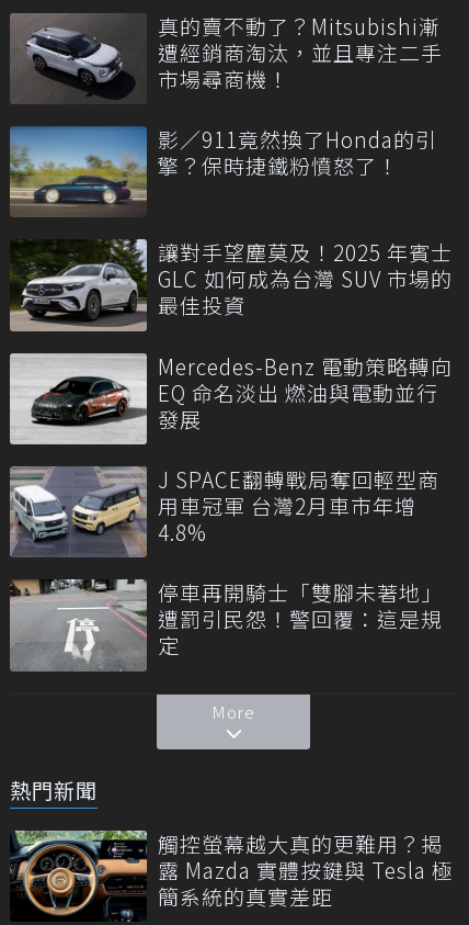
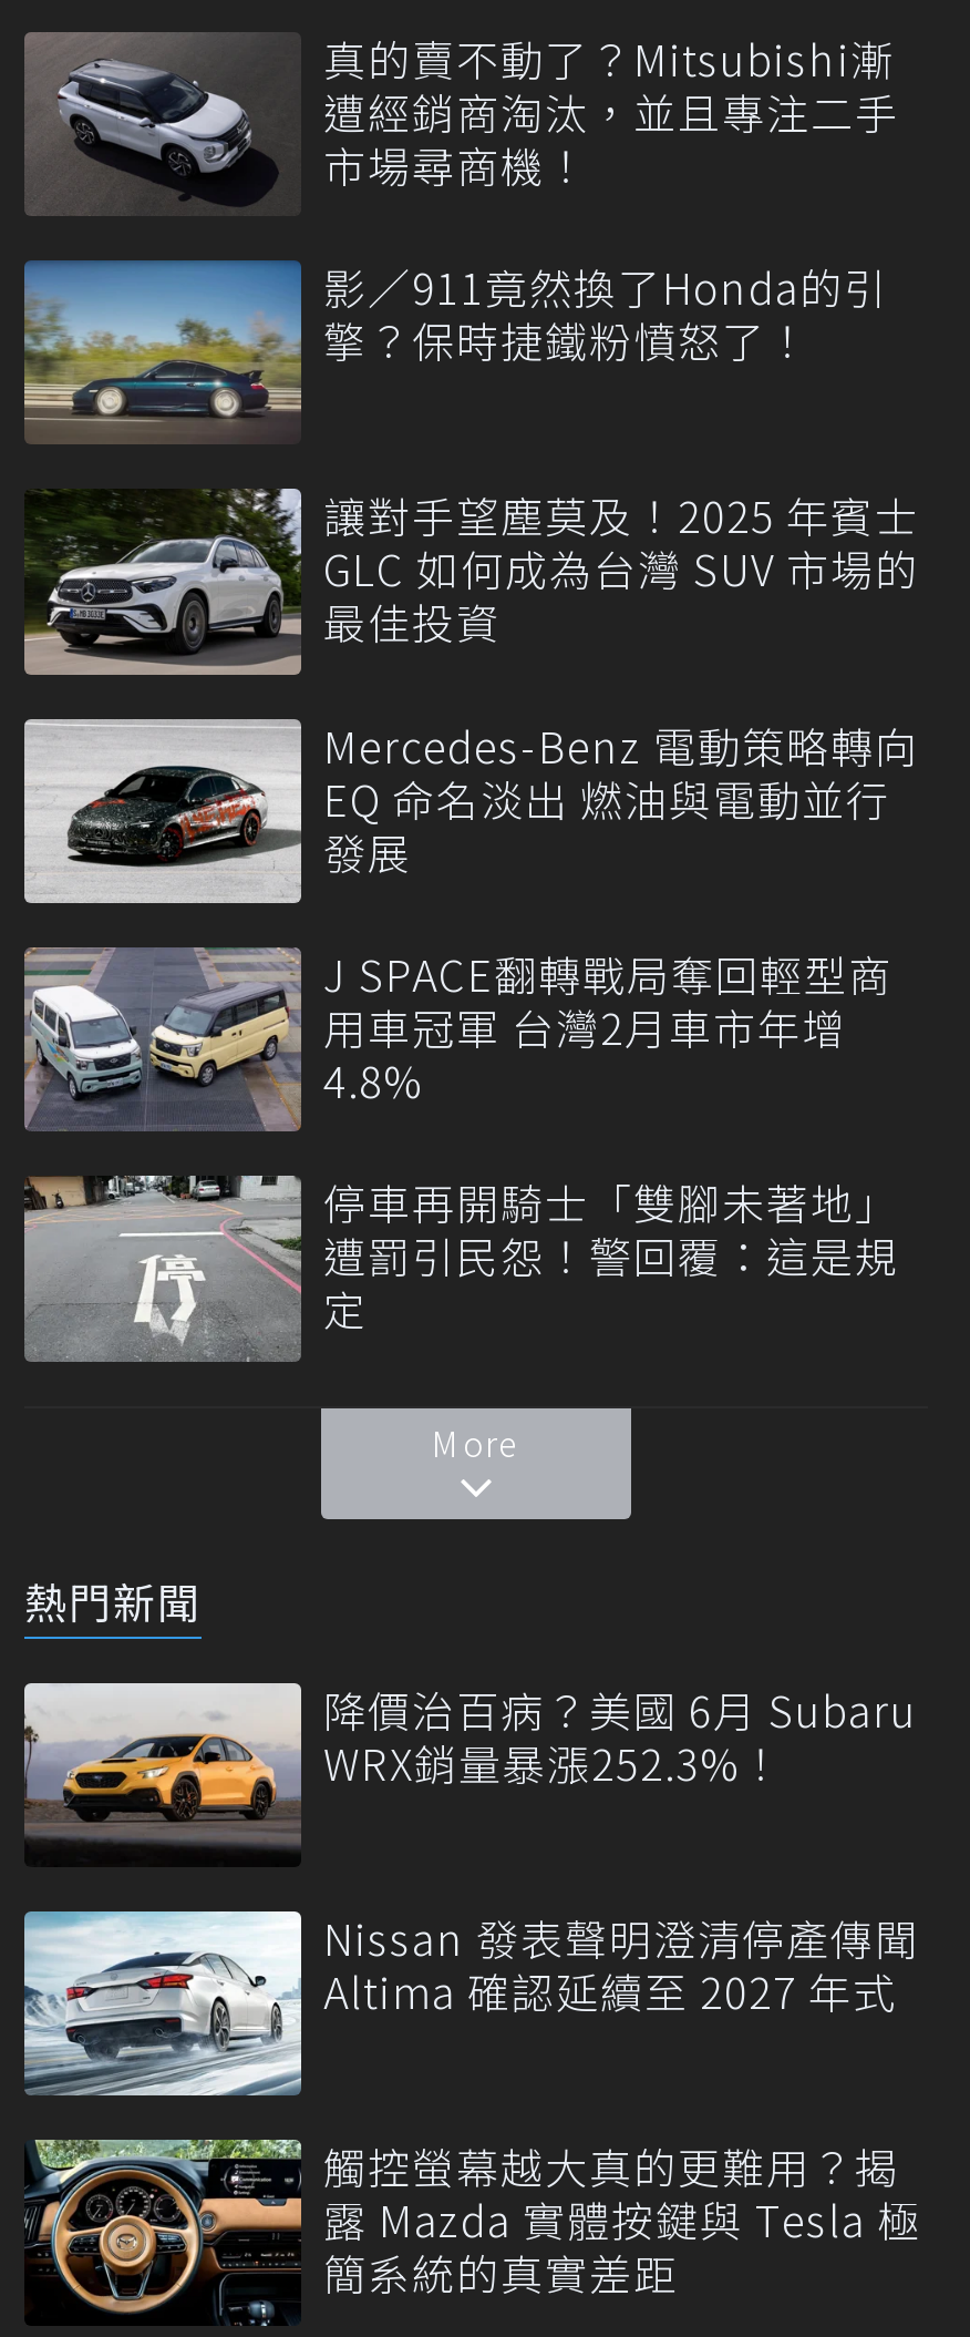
none -> [22,1909,303,2100] [image]
none -> [24,1678,919,2020] [image] | 降價治百病？美國 6月 Subaru | WRX銷量暴漲252.3%！ | Nissan 發表聲明澄清停產傳聞 | Altima 確認延續至 2027 年式

